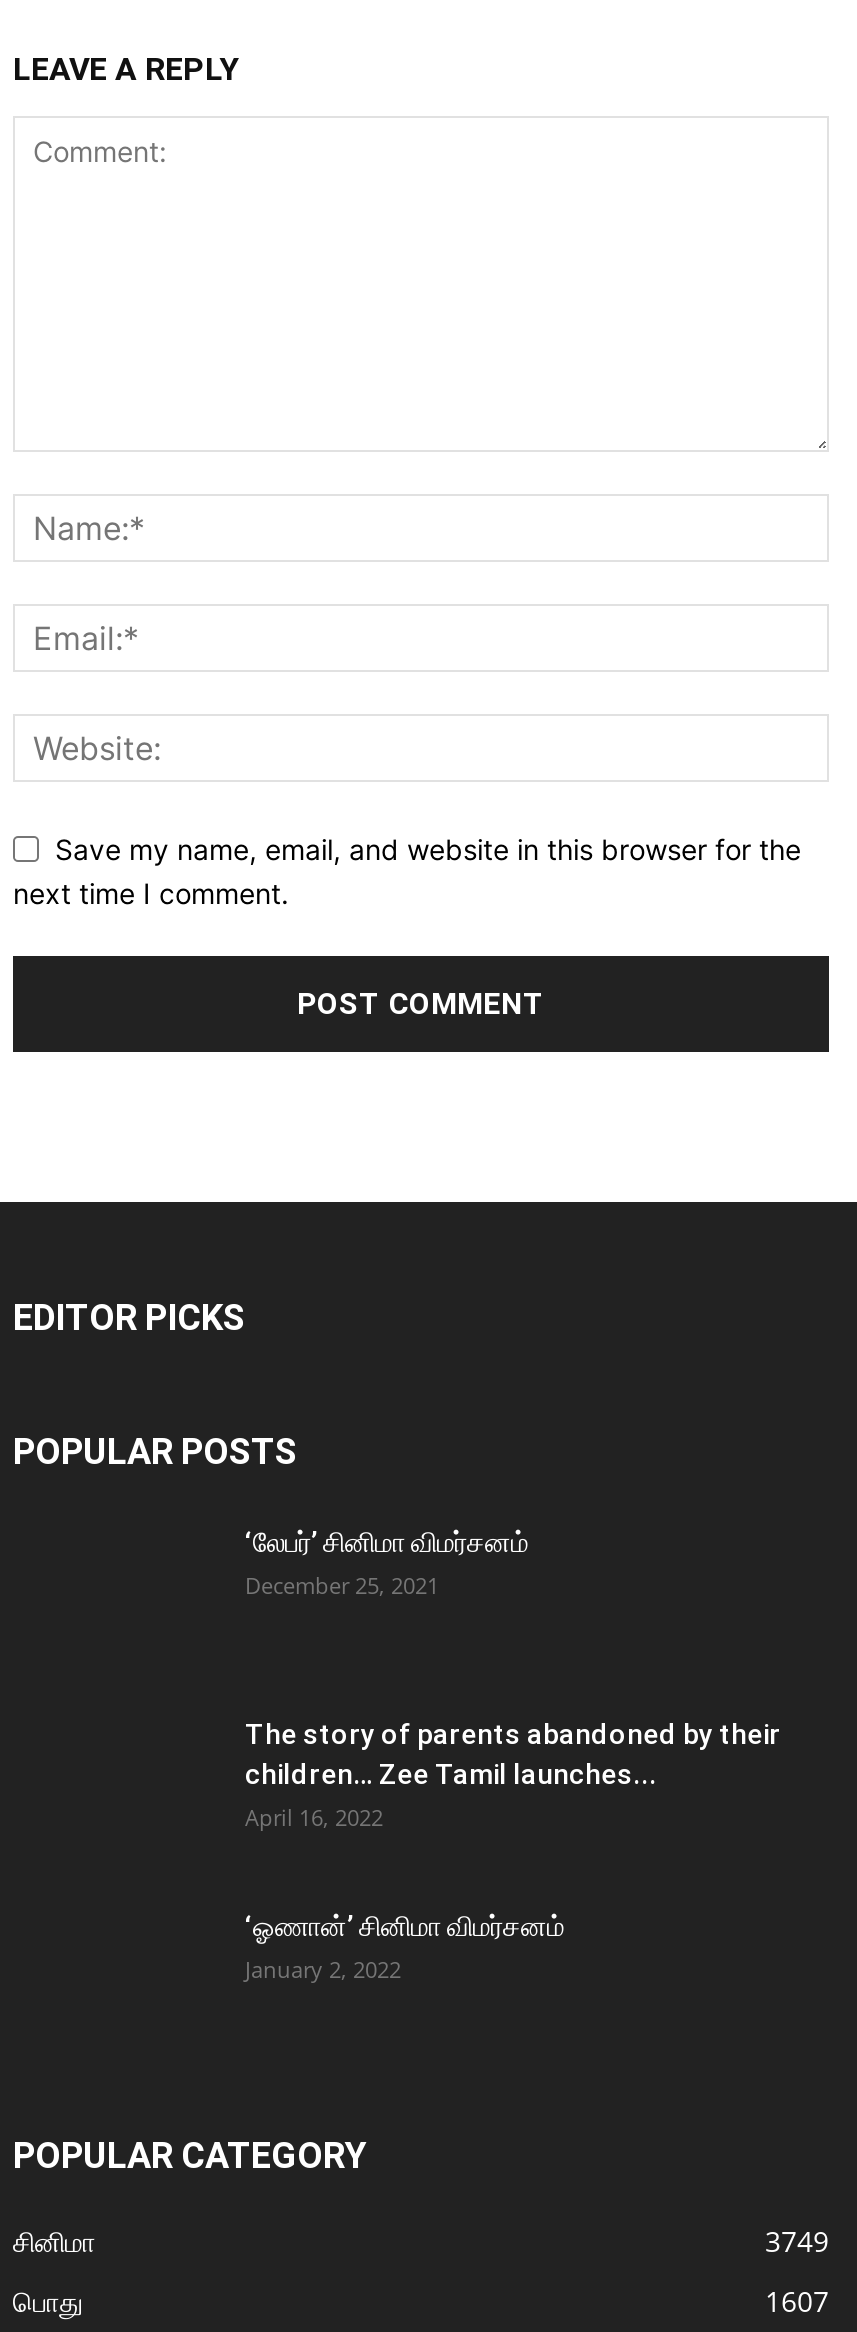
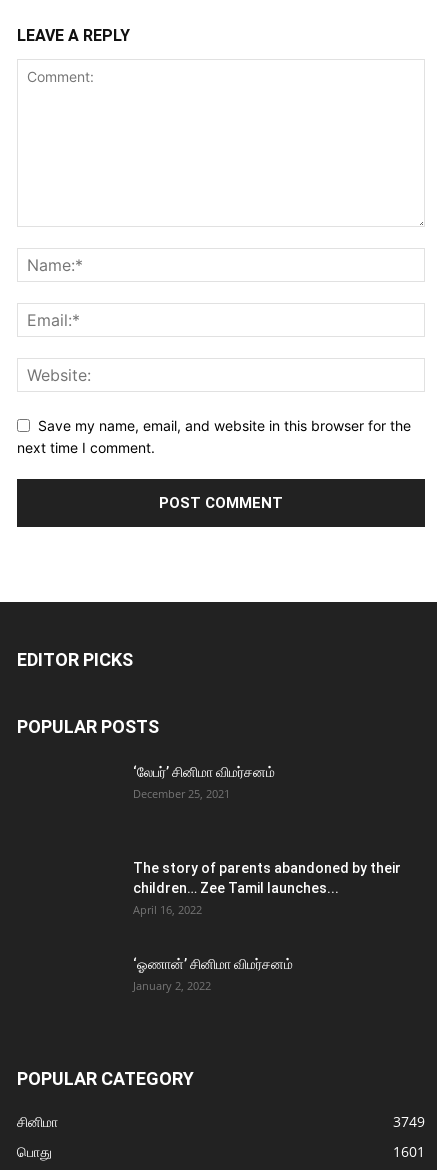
[765,2283,829,2321] 1607 -> [393,1142,425,1161] 1601

